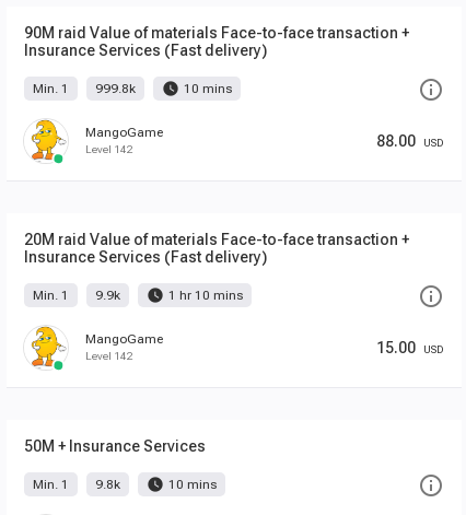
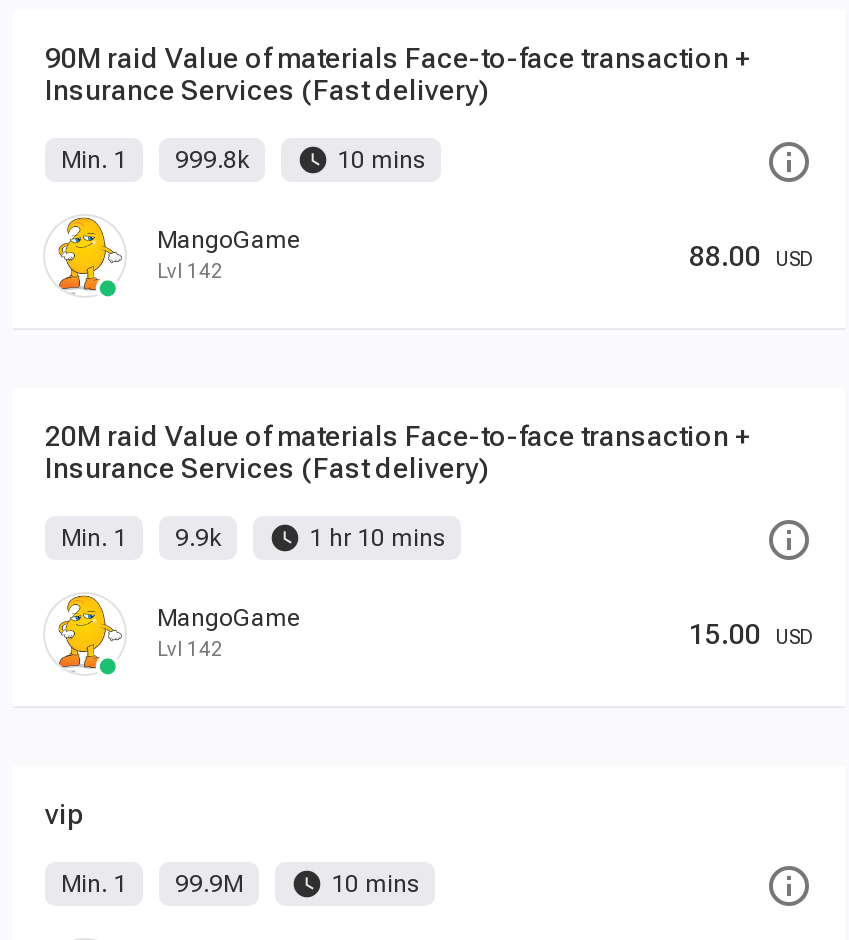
[85,143,133,155] Level 142 -> [157,260,223,282] Lvl 142
[85,350,133,362] Level 142 -> [157,638,223,660] Lvl 142
[24,437,206,455] 50M + Insurance Services -> [45,798,83,830] vip
[95,477,120,492] 9.8k -> [175,870,243,898] 99.9M

